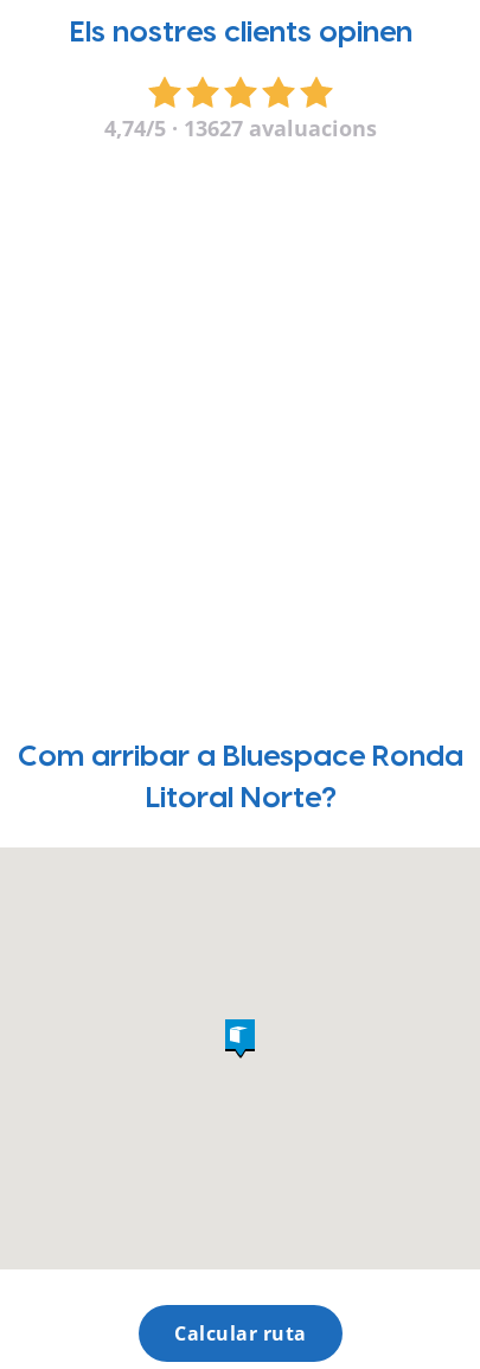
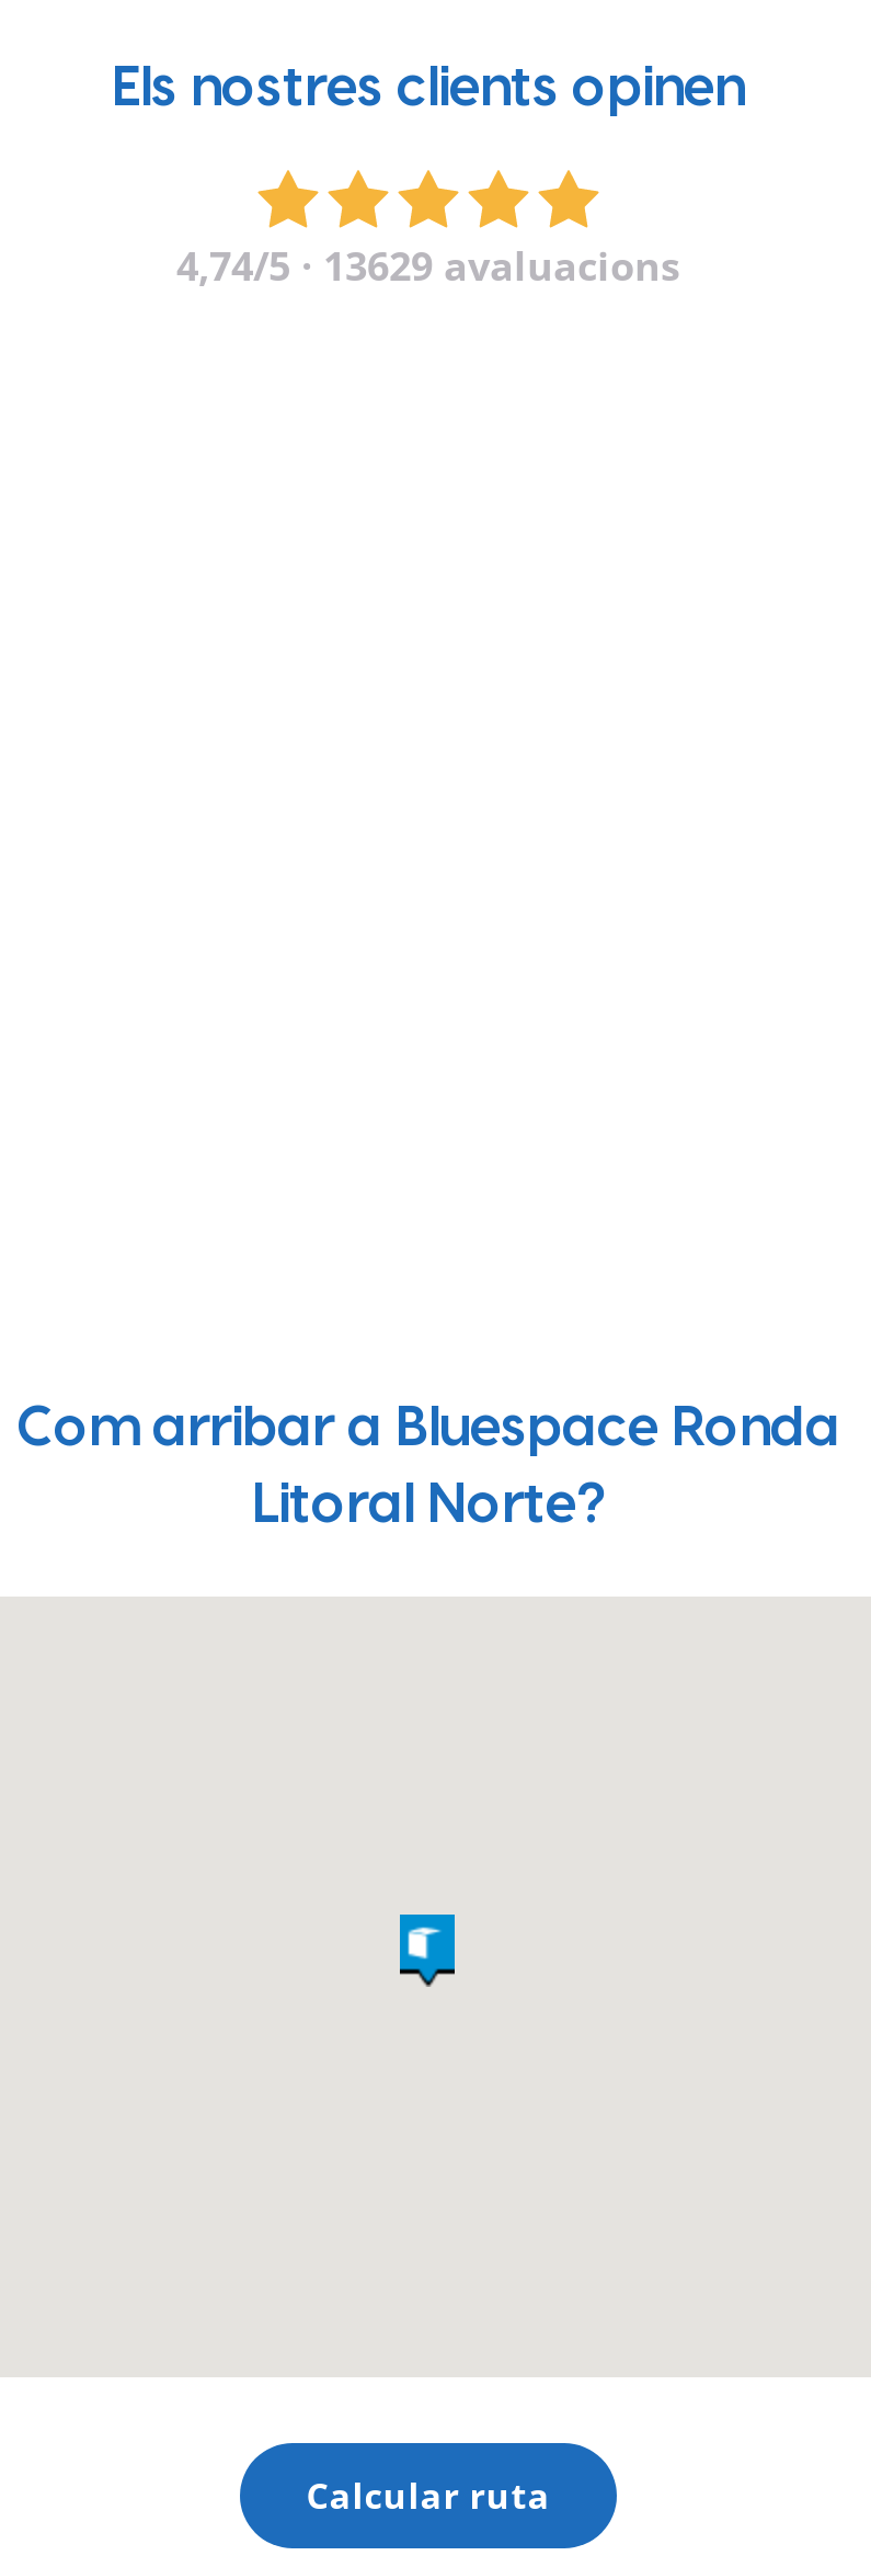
[104,114,377,142] 4,74/5 · 13627 avaluacions -> [176,239,680,292] 4,74/5 · 13629 avaluacions

